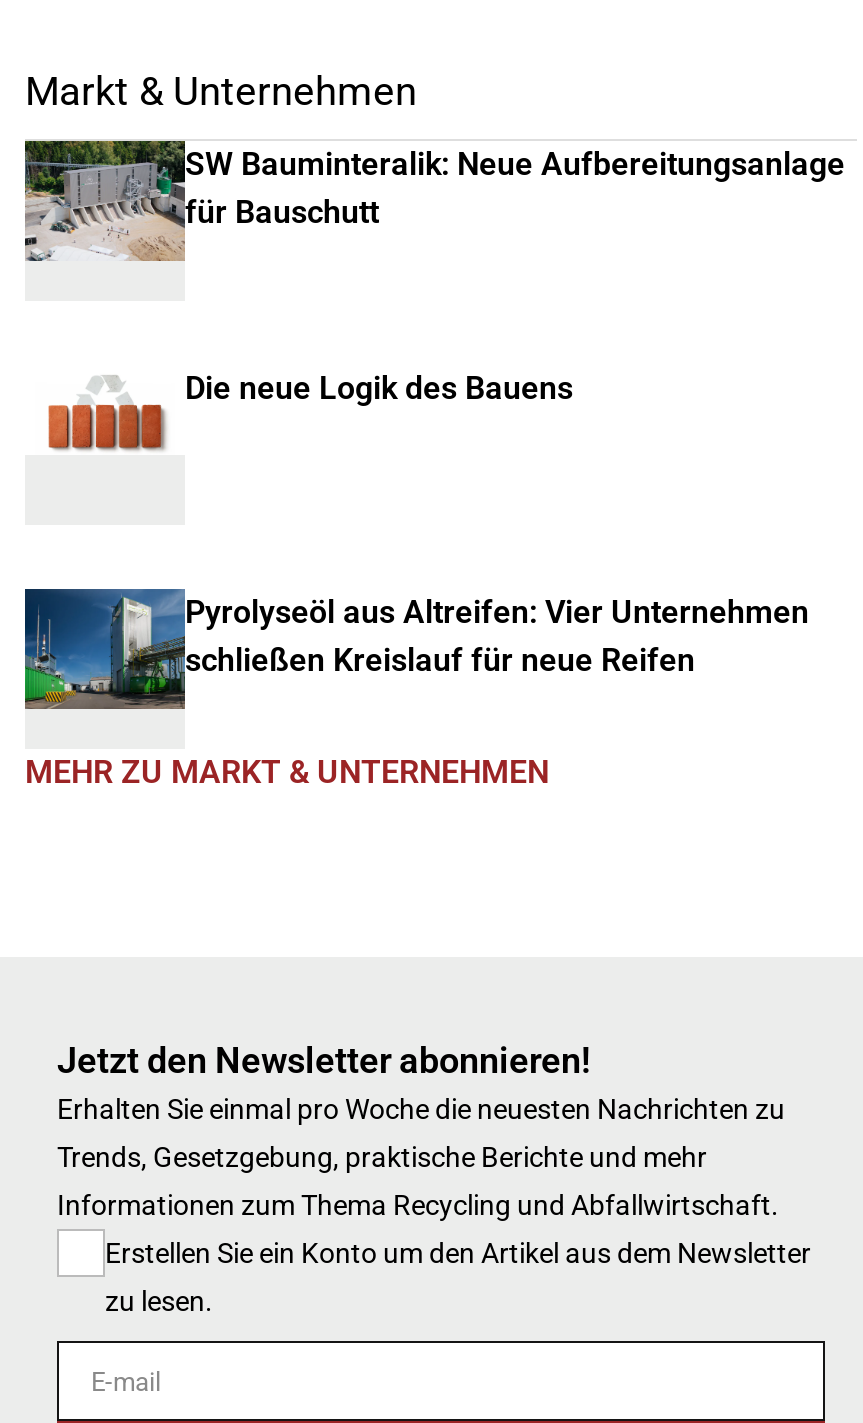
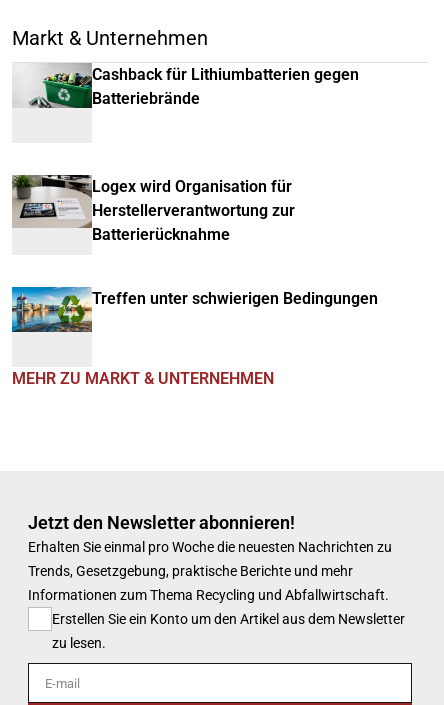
[23,139,845,263] [image] | SW Bauminteralik: Neue Aufbereitungsanlage | für Bauschutt -> [12,63,359,123] [image] | Cashback für Lithiumbatterien gegen | Batteriebrände
[25,365,573,469] [image] | Die neue Logik des Bauens -> [11,174,295,244] [image] | Logex wird Organisation für | Herstellerverantwortung zur | Batterierücknahme
[23,587,809,711] [image] | Pyrolyseöl aus Altreifen: Vier Unternehmen | schließen Kreislauf für neue Reifen -> [11,286,378,347] [image] | Treffen unter schwierigen Bedingungen

